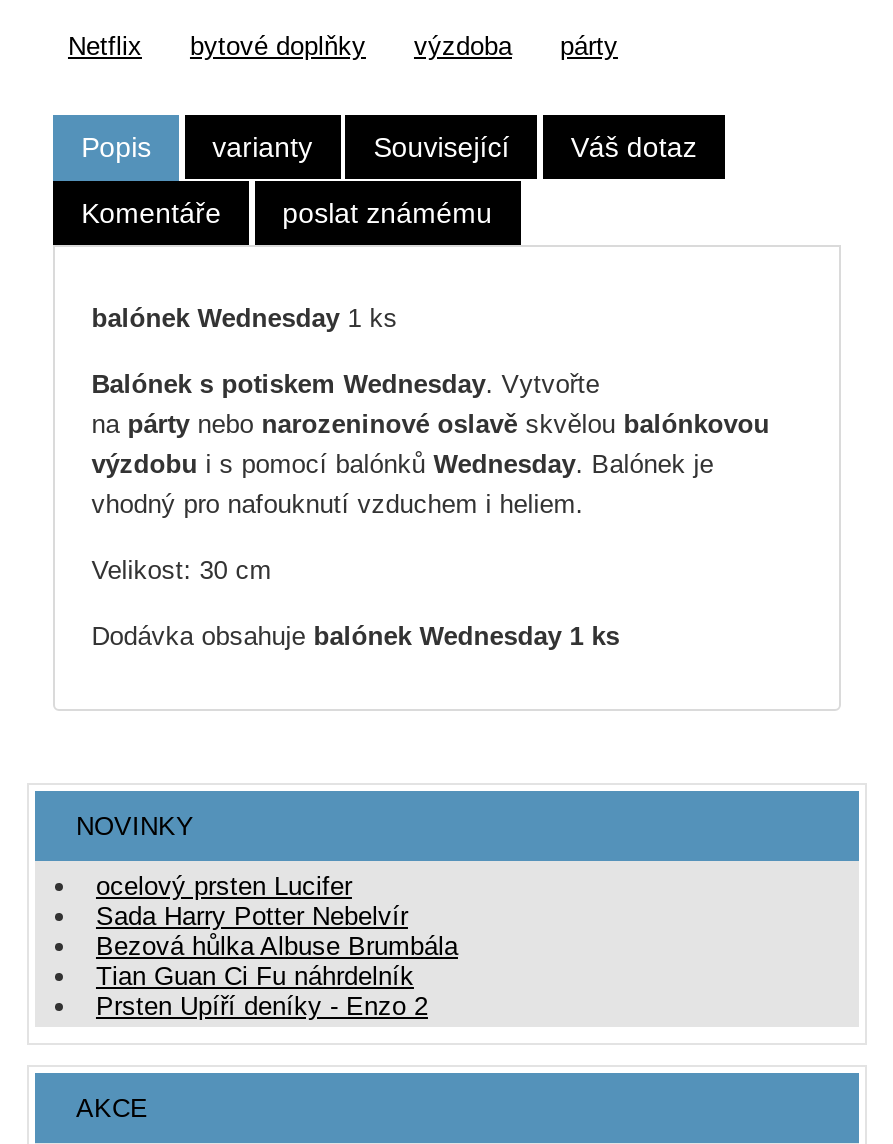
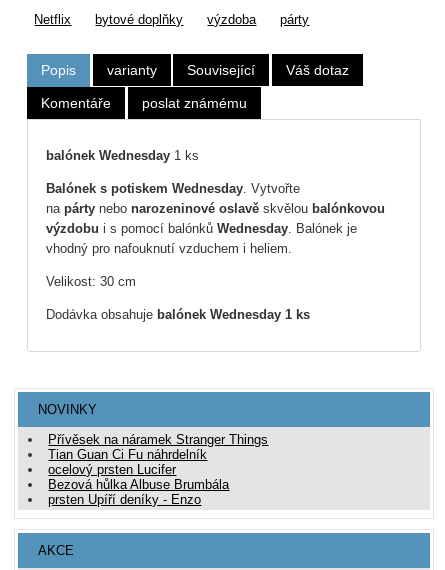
moved [96,871,458,961] -> [48,462,229,492]: ocelový prsten Lucifer | Bezová hůlka Albuse Brumbála
[96,901,408,931] Sada Harry Potter Nebelvír -> [48,432,268,447] Přívěsek na náramek Stranger Things
moved [96,961,414,991] -> [48,447,207,462]: Tian Guan Ci Fu náhrdelník
[96,991,428,1021] Prsten Upíří deníky - Enzo 2 -> [48,492,201,507] prsten Upíří deníky - Enzo

